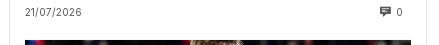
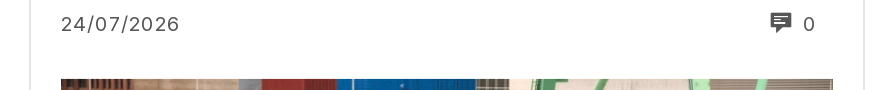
[25,6,82,18] 21/07/2026 -> [61,12,181,36] 24/07/2026

